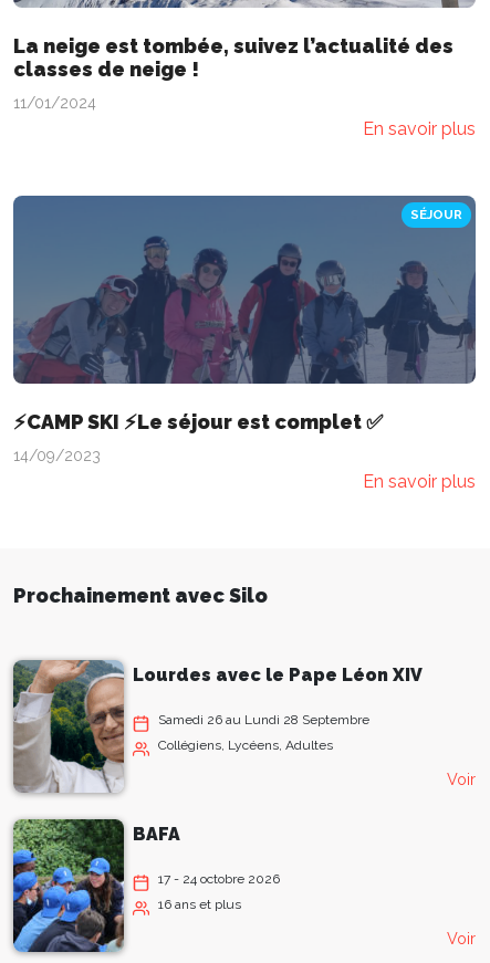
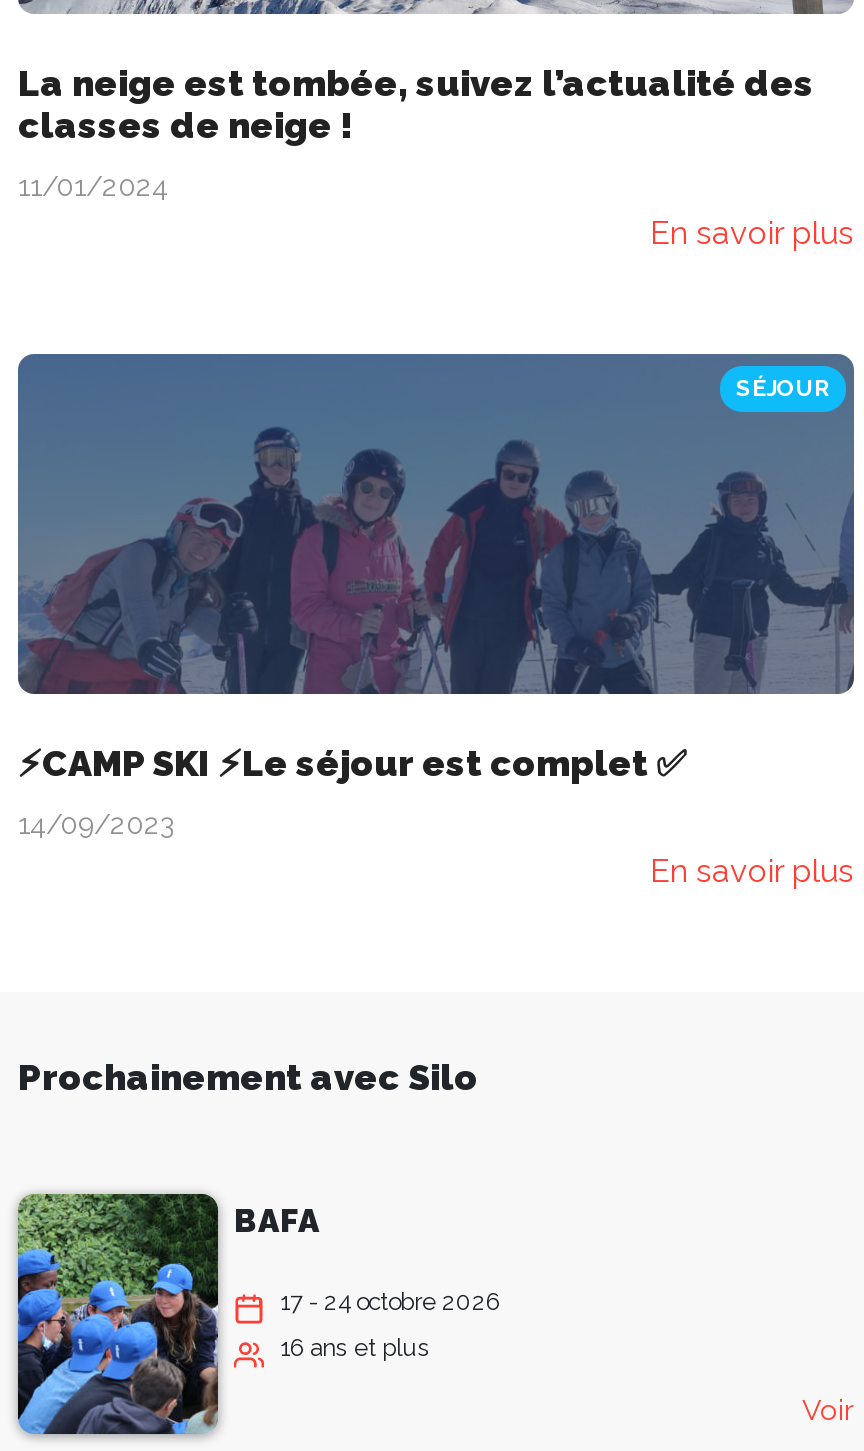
[12,659,476,793] [image] | Lourdes avec le Pape Léon XIV | Samedi 26 au Lundi 28 Septembre | Collégiens, Lycéens, Adultes | Voir -> none

